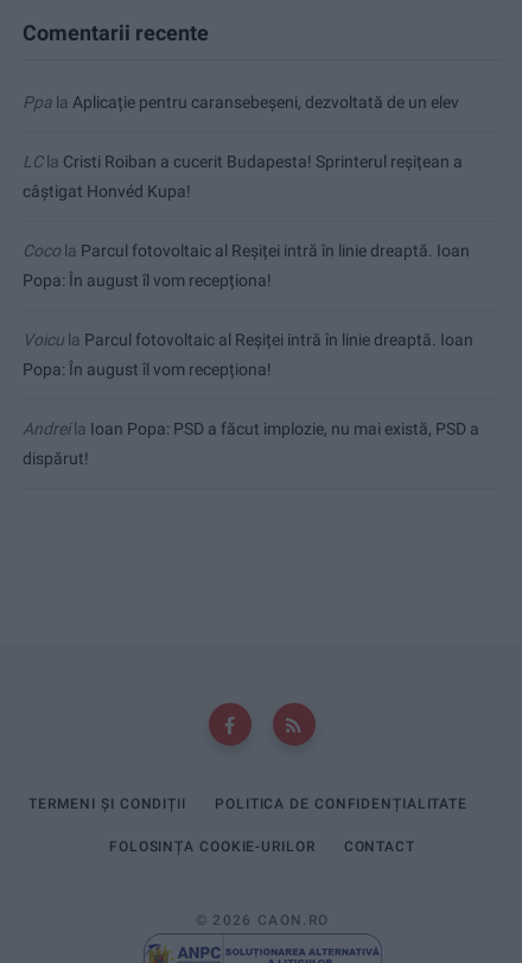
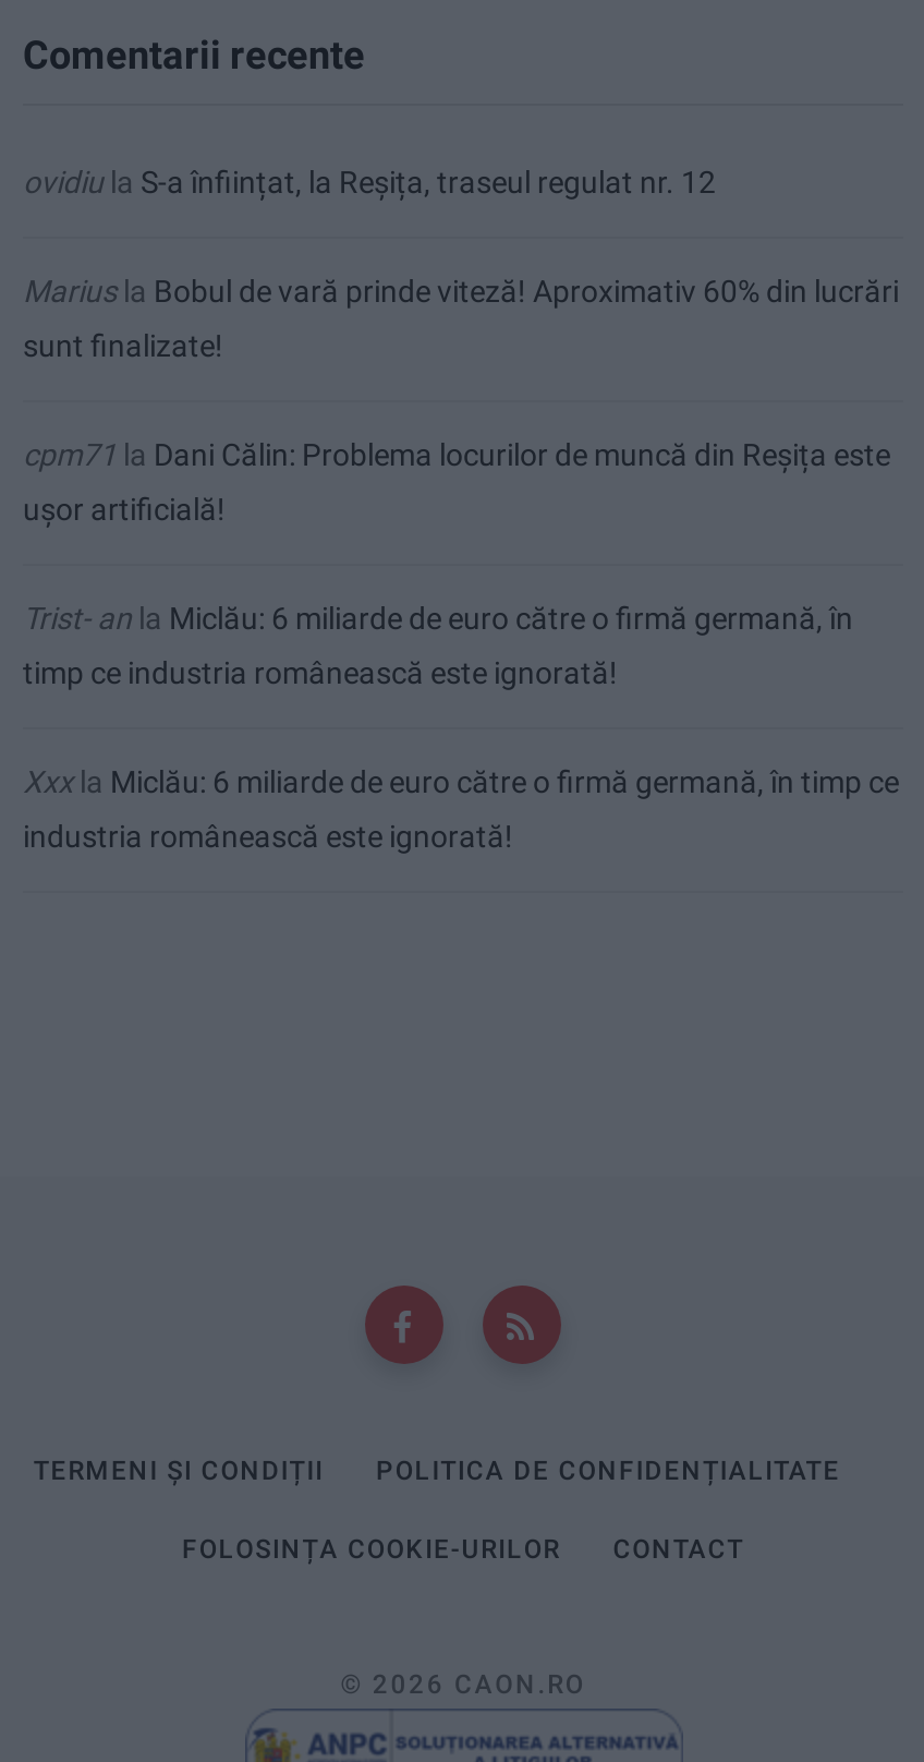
[23,93,459,112] Ppa la Aplicație pentru caransebeşeni, dezvoltată de un elev -> [23,164,716,199] ovidiu la S-a înființat, la Reșița, traseul regulat nr. 12
[23,152,463,171] LC la Cristi Roiban a cucerit Budapesta! Sprinterul reșițean a -> [23,273,899,308] Marius la Bobul de vară prinde viteză! Aproximativ 60% din lucrări
[23,182,191,201] câștigat Honvéd Kupa! -> [23,328,223,363] sunt finalizate!
[23,241,470,260] Coco la Parcul fotovoltaic al Reșiței intră în linie dreaptă. Ioan -> [23,437,890,472] cpm71 la Dani Călin: Problema locurilor de muncă din Reșița este
[23,271,272,290] Popa: În august îl vom recepționa! -> [23,491,226,526] ușor artificială!
[23,330,473,349] Voicu la Parcul fotovoltaic al Reșiței intră în linie dreaptă. Ioan -> [23,600,853,635] Trist- an la Miclău: 6 miliarde de euro către o firmă germană, în
[23,360,272,379] Popa: În august îl vom recepționa! -> [23,655,618,690] timp ce industria românească este ignorată!
[23,420,479,439] Andrei la Ioan Popa: PSD a făcut implozie, nu mai există, PSD a -> [23,764,899,799] Xxx la Miclău: 6 miliarde de euro către o firmă germană, în timp ce
[23,449,89,468] dispărut! -> [23,818,513,853] industria românească este ignorată!

